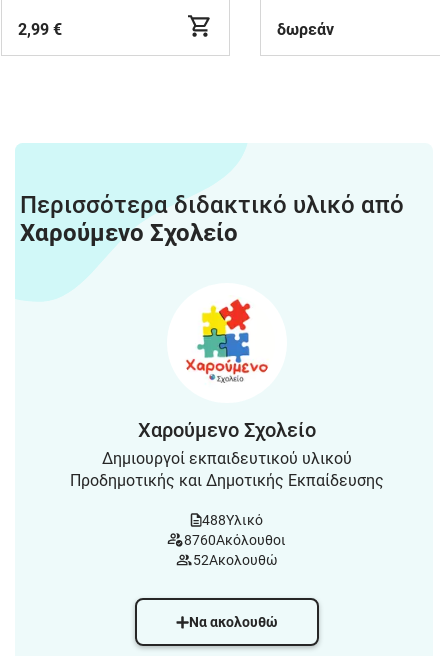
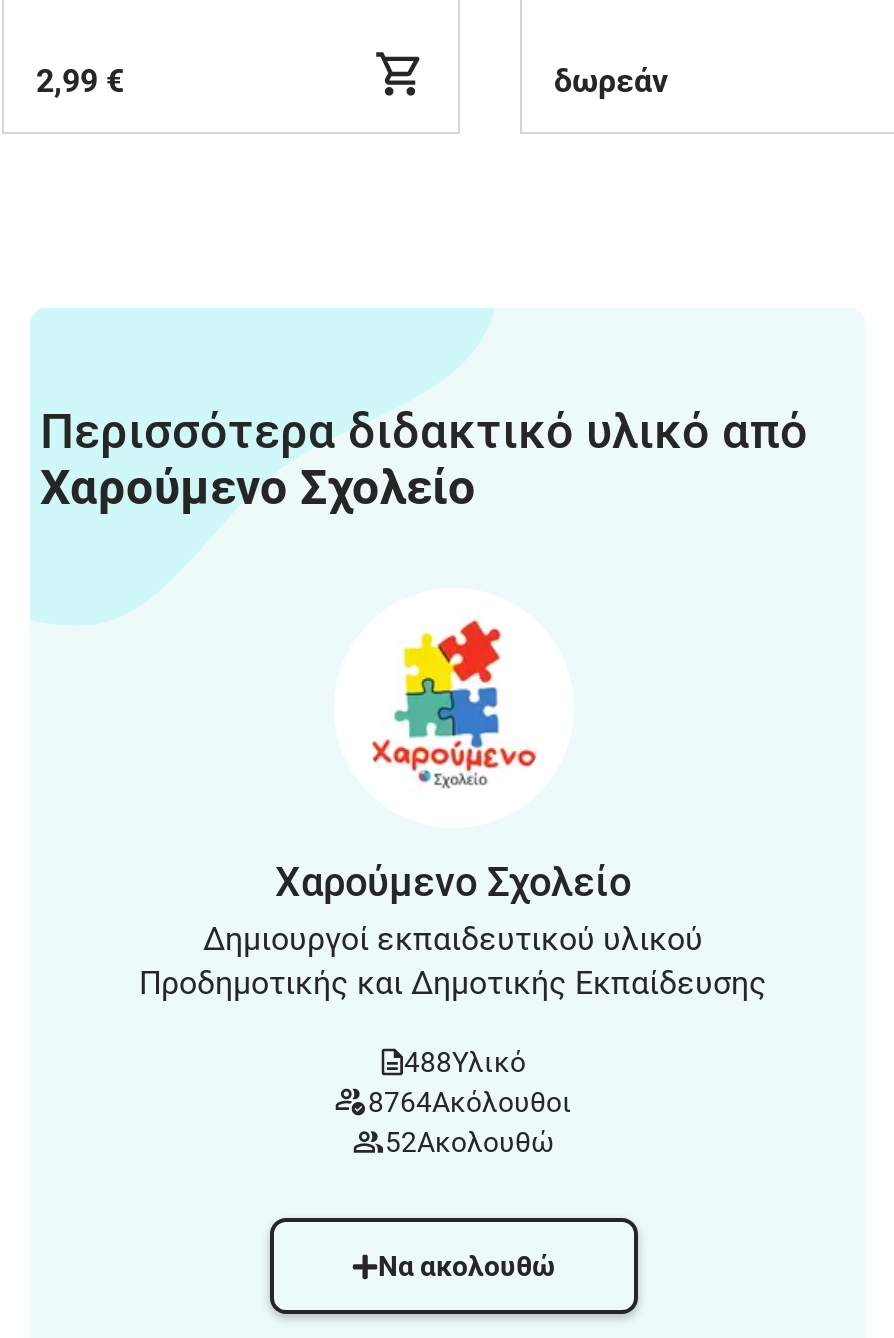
[184,532,286,548] 8760Ακόλουθοι -> [368,1086,572,1118] 8764Ακόλουθοι

